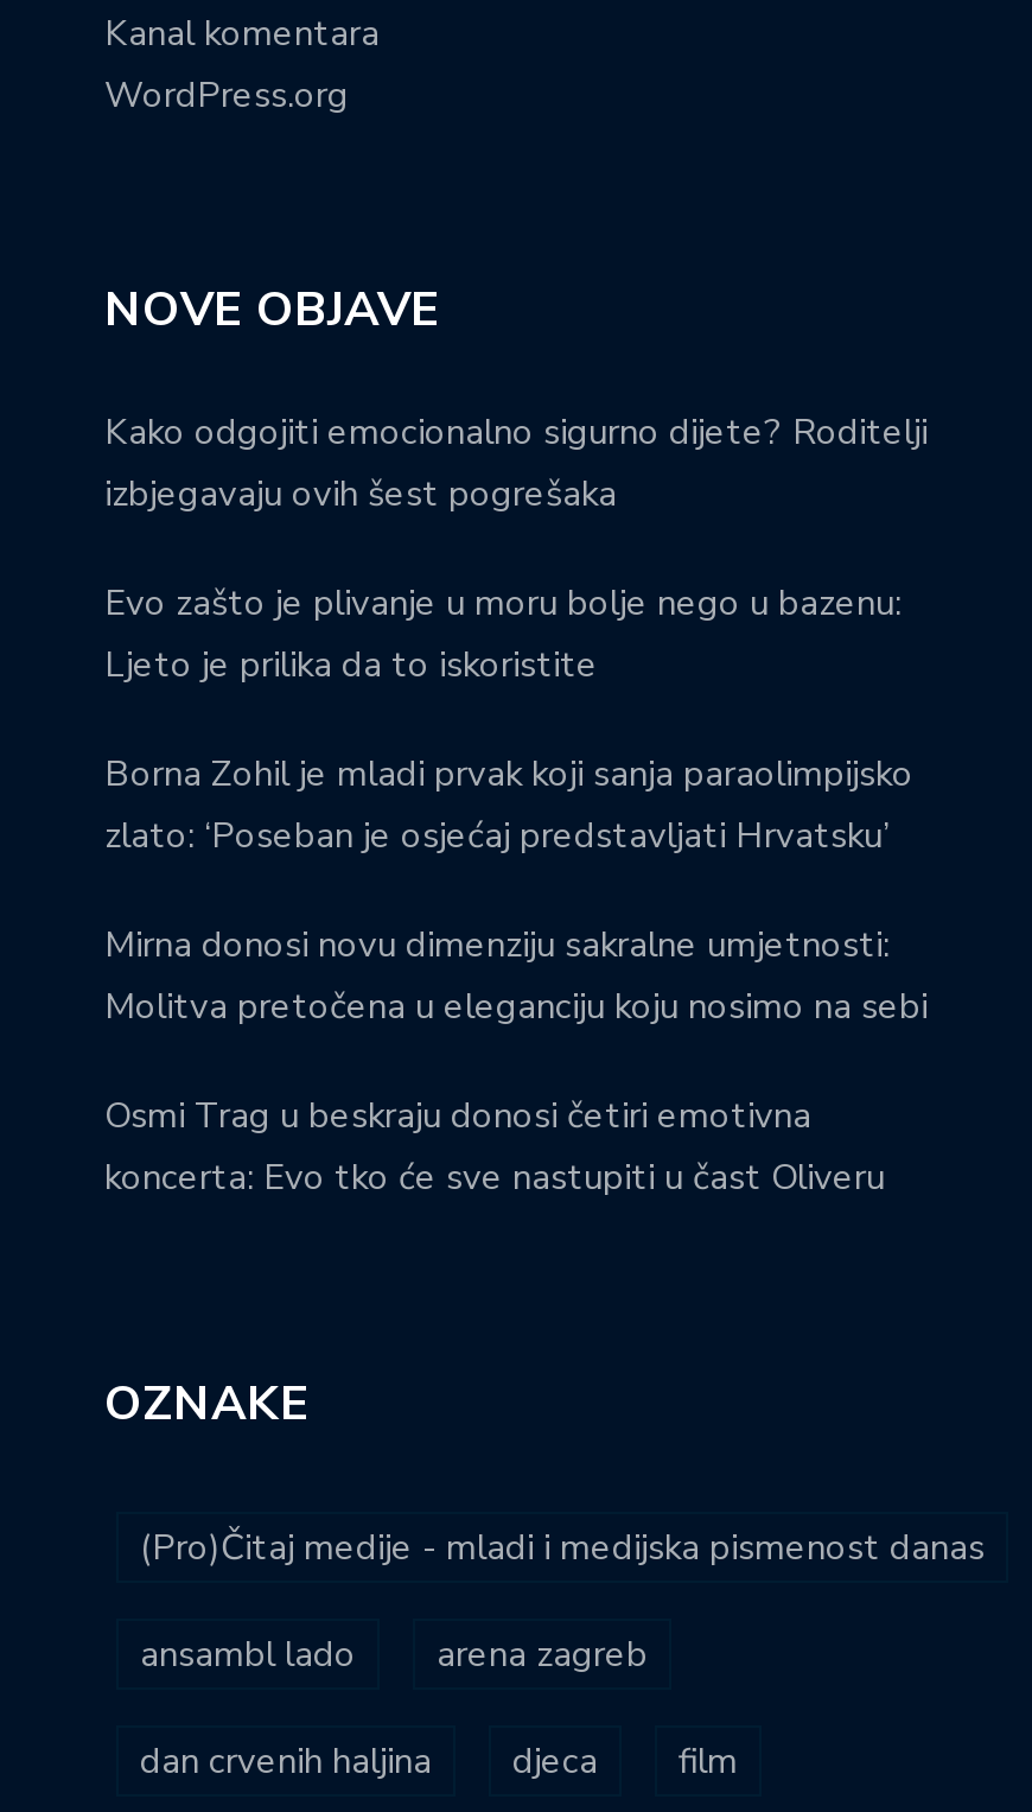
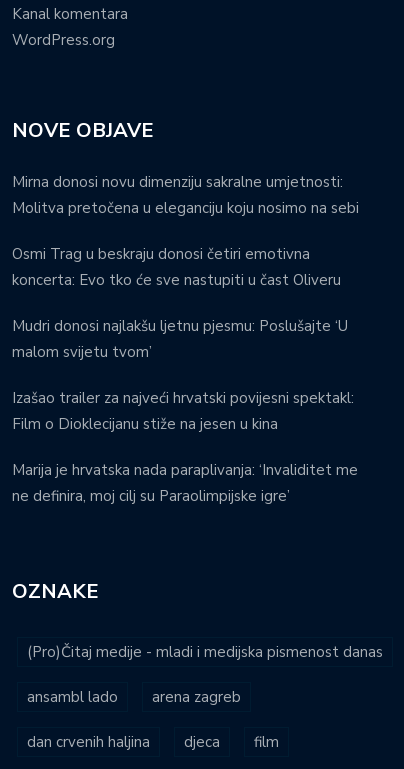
[104,409,928,860] Kako odgojiti emocionalno sigurno dijete? Roditelji | izbjegavaju ovih šest pogrešaka | Evo zašto je plivanje u moru bolje nego u bazenu: | Ljeto je prilika da to iskoristite | Borna Zohil je mladi prvak koji sanja paraolimpijsko | zlato: ‘Poseban je osjećaj predstavljati Hrvatsku’ -> none
moved [104,921,928,1201] -> [12,172,359,290]: Mirna donosi novu dimenziju sakralne umjetnosti: | Molitva pretočena u eleganciju koju nosimo na sebi | Osmi Trag u beskraju donosi četiri emotivna | koncerta: Evo tko će sve nastupiti u čast Oliveru
none -> [12,316,358,506] Mudri donosi najlakšu ljetnu pjesmu: Poslušajte ‘U | malom svijetu tvom’ | Izašao trailer za najveći hrvatski povijesni spektakl: | Film o Dioklecijanu stiže na jesen u kina | Marija je hrvatska nada paraplivanja: ‘Invaliditet me | ne definira, moj cilj su Paraolimpijske igre’

